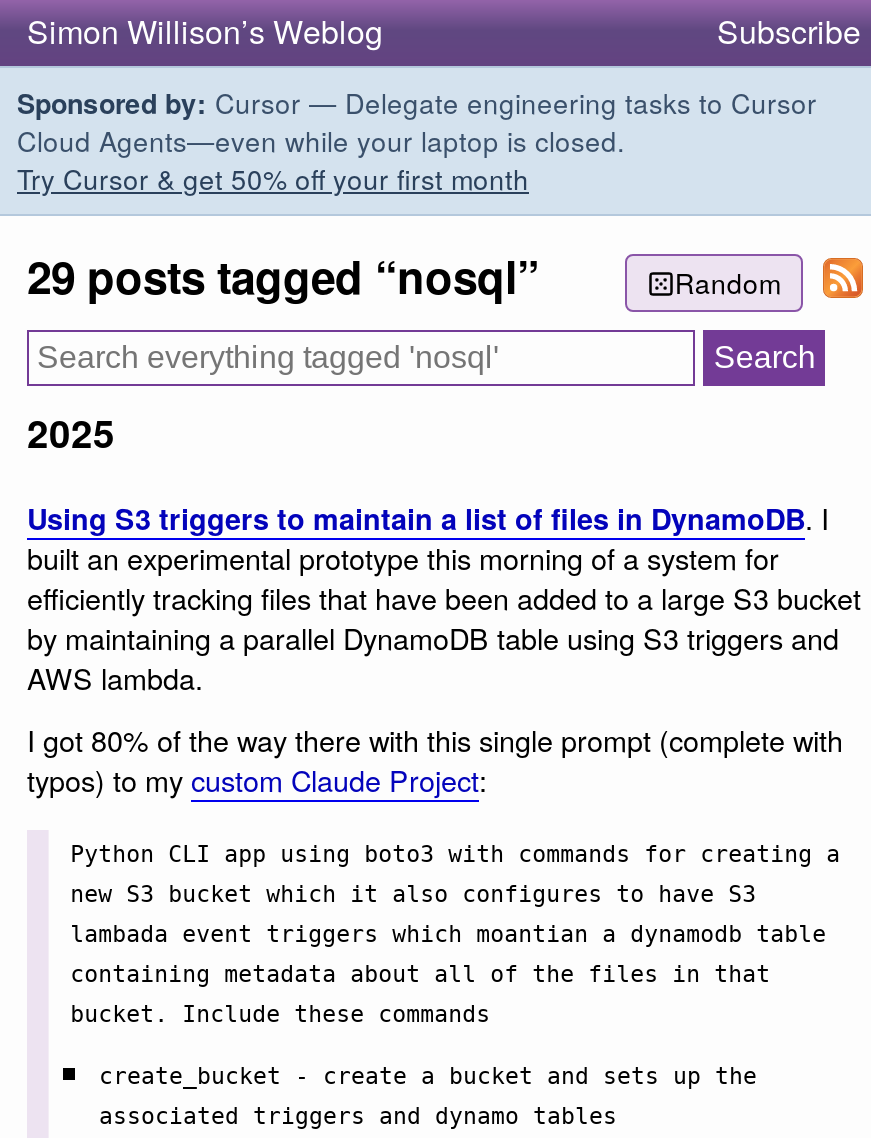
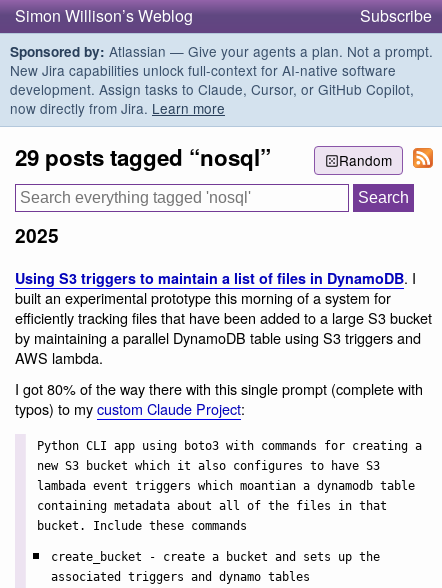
[17,82,817,198] Sponsored by: Cursor — Delegate engineering tasks to Cursor | Cloud Agents—even while your laptop is closed. | Try Cursor & get 50% off your first month -> [10,41,433,118] Sponsored by: Atlassian — Give your agents a plan. Not a prompt. | New Jira capabilities unlock full-context for AI-native software | development. Assign tasks to Claude, Cursor, or GitHub Copilot, | now directly from Jira. Learn more

